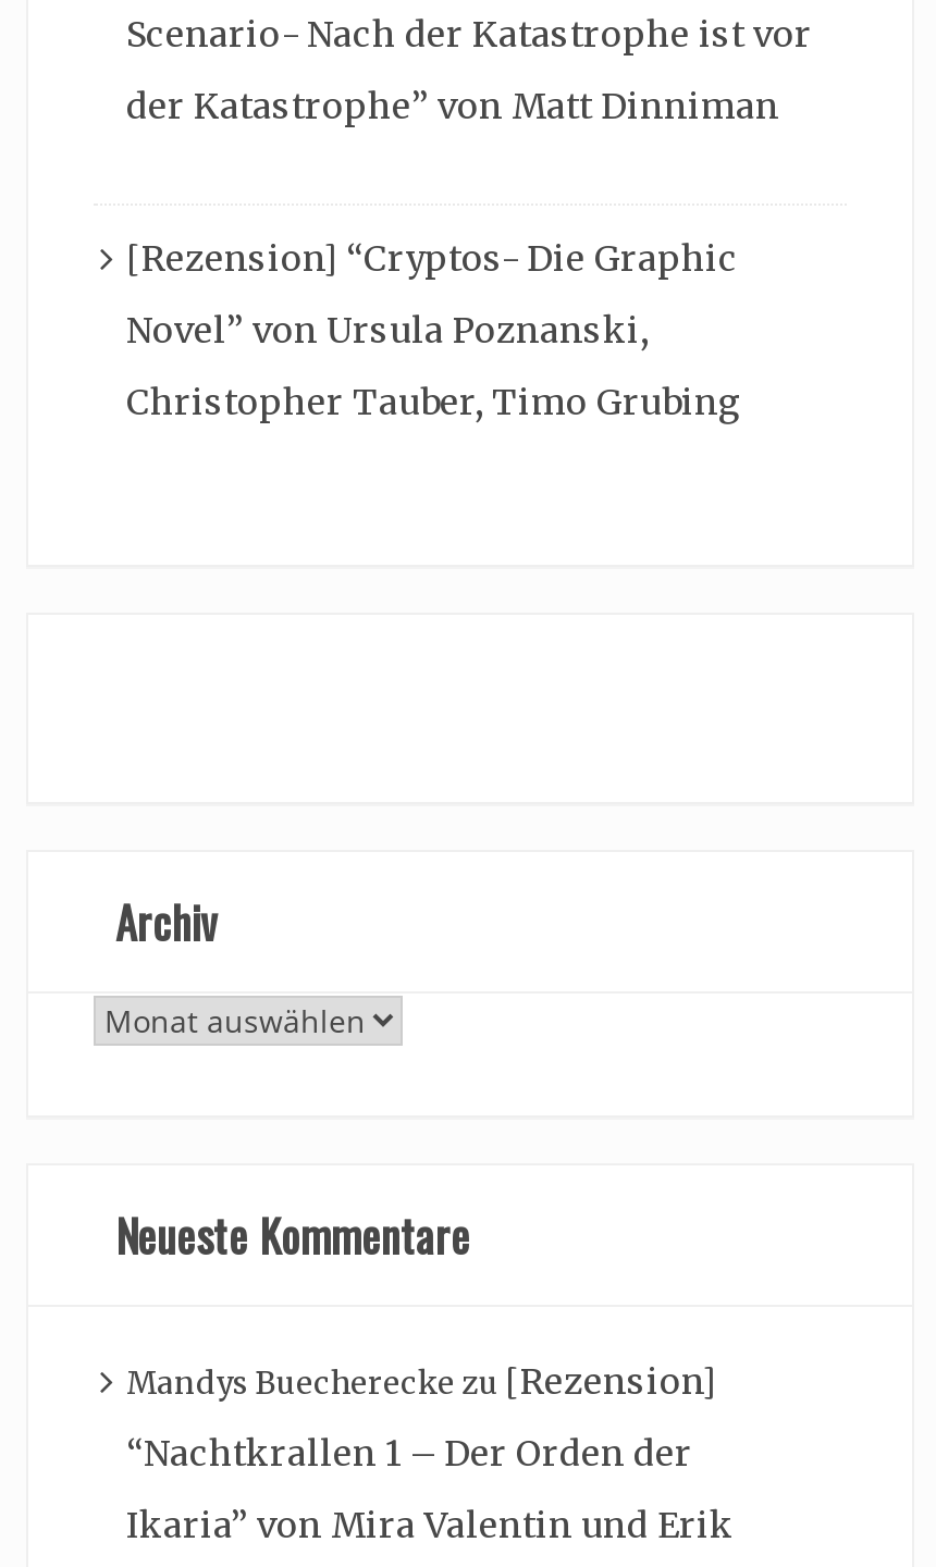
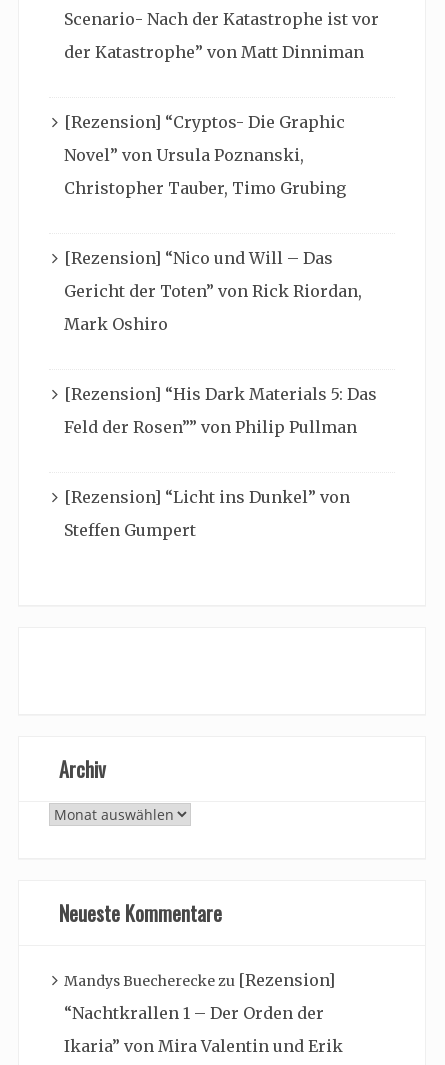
none -> [64,248,377,540] [Rezension] “Nico und Will – Das | Gericht der Toten” von Rick Riordan, | Mark Oshiro | [Rezension] “His Dark Materials 5: Das | Feld der Rosen”” von Philip Pullman | [Rezension] “Licht ins Dunkel” von | Steffen Gumpert

